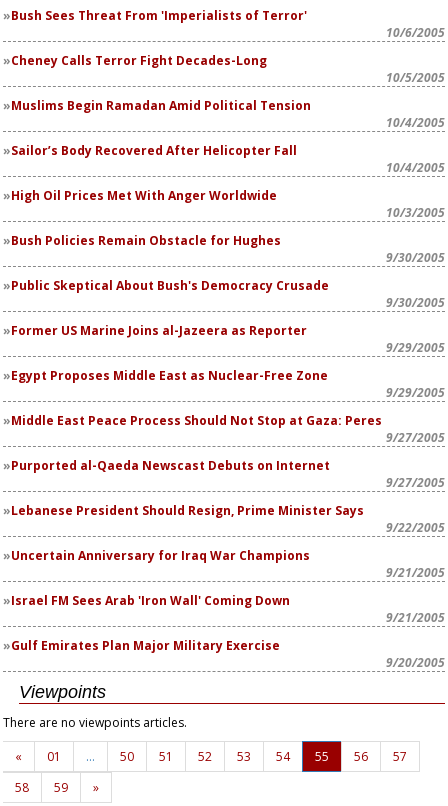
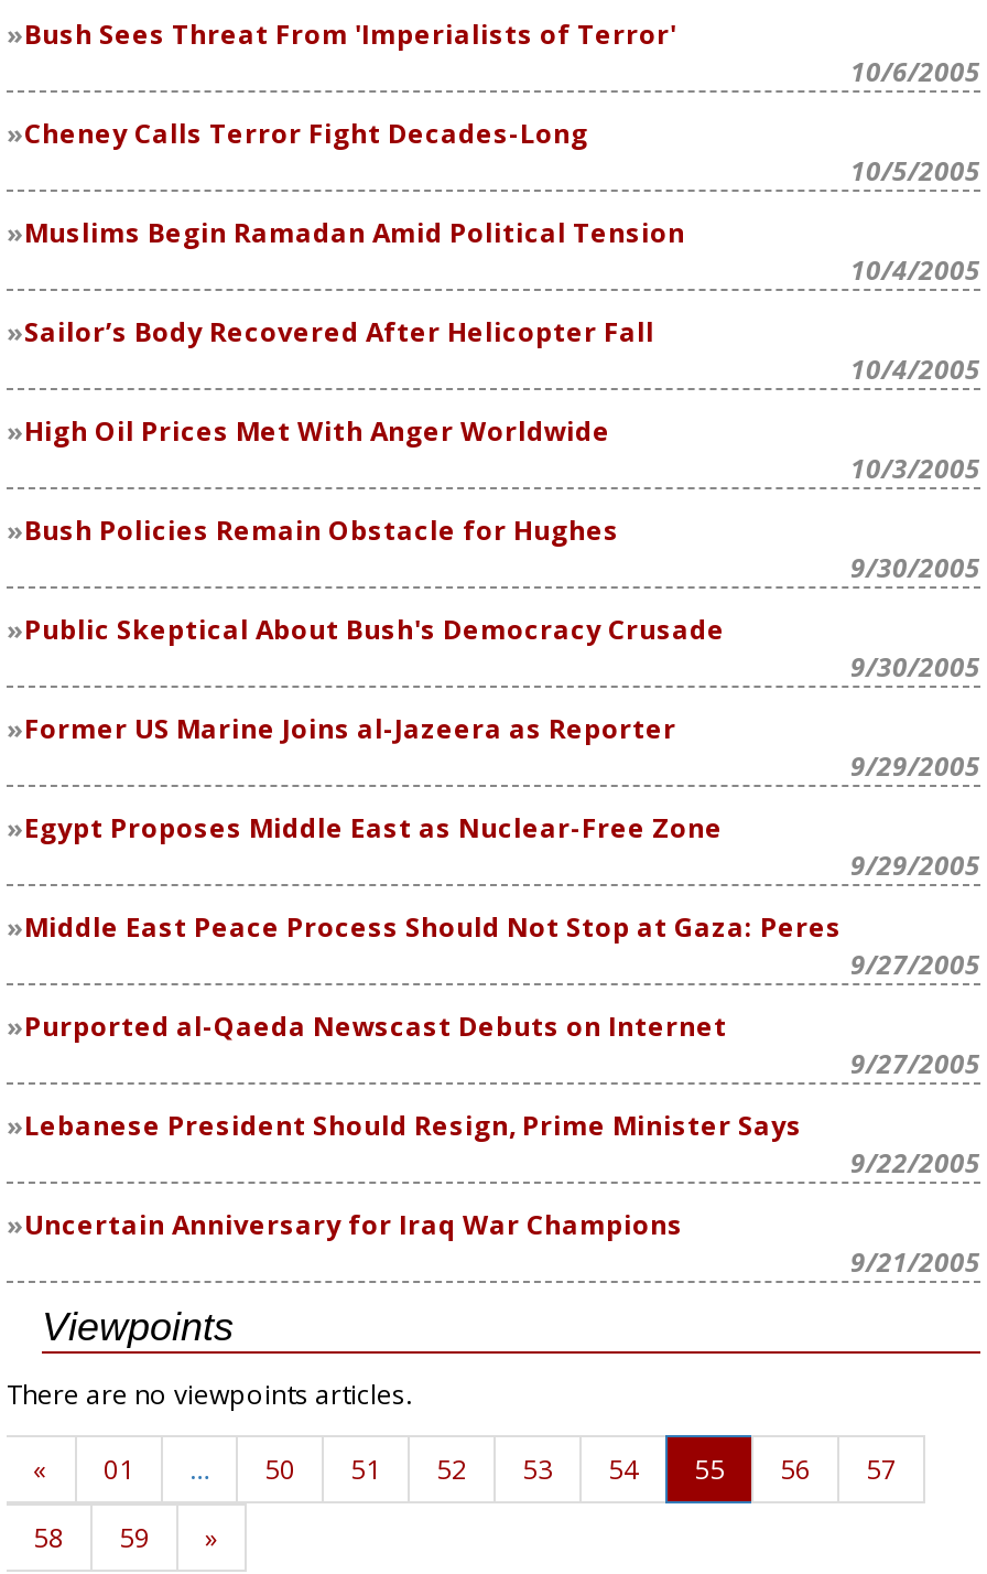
[11,592,445,671] Israel FM Sees Arab 'Iron Wall' Coming Down | 9/21/2005 | Gulf Emirates Plan Major Military Exercise | 9/20/2005 -> none

